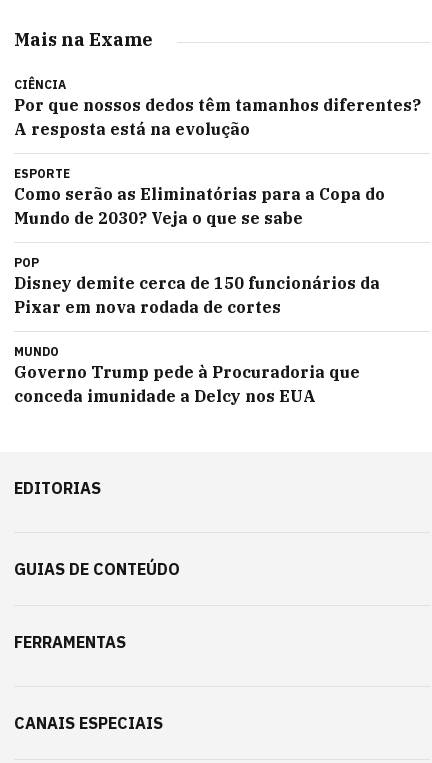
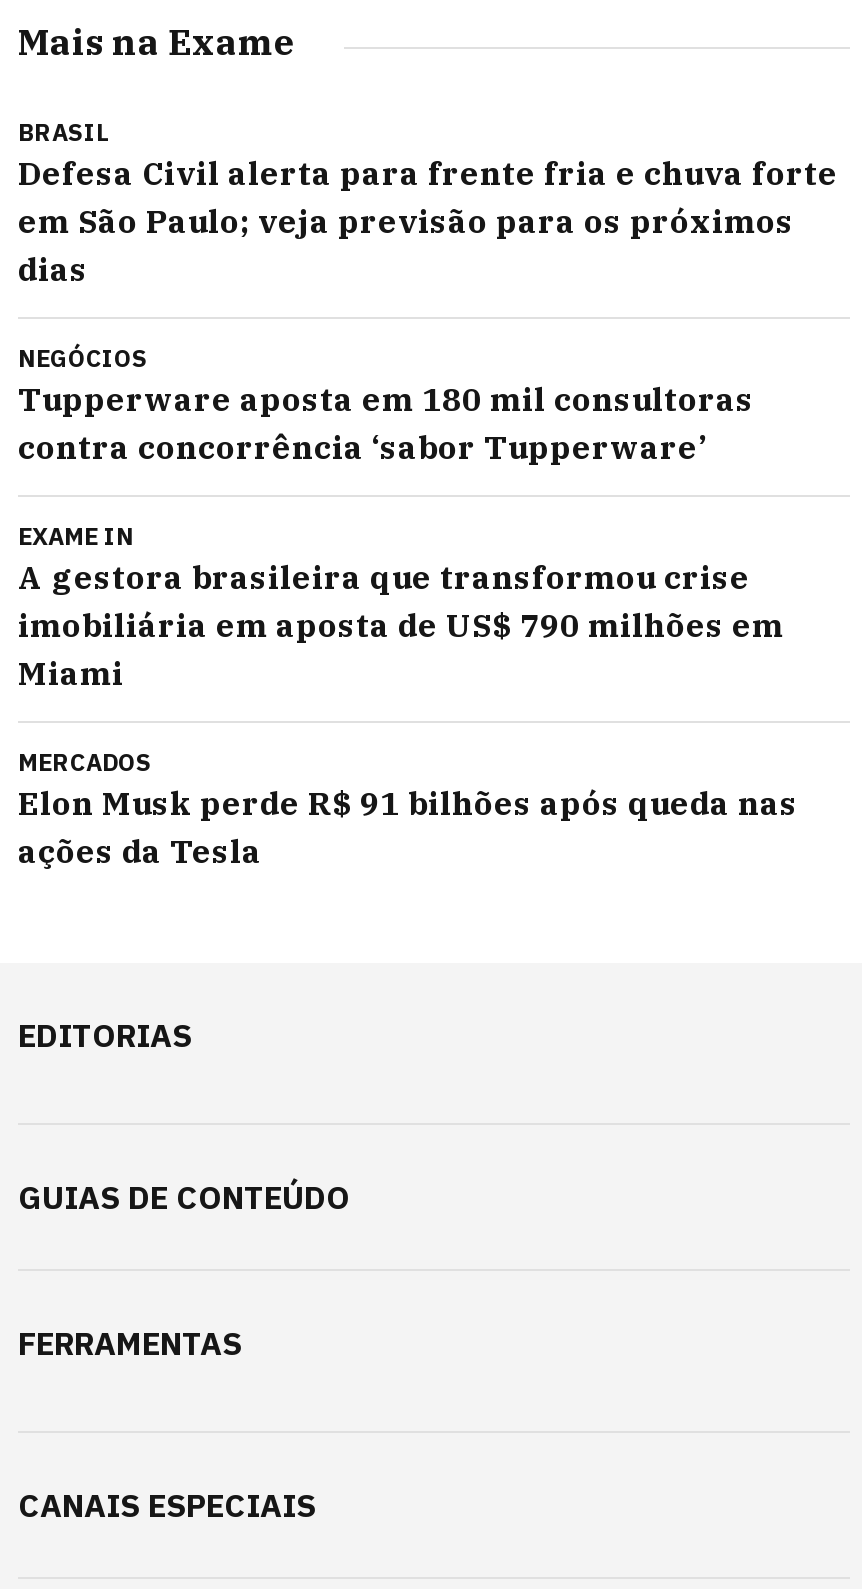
[14,77,421,139] CIÊNCIA | Por que nossos dedos têm tamanhos diferentes? | A resposta está na evolução -> [18,117,838,289] BRASIL | Defesa Civil alerta para frente fria e chuva forte | em São Paulo; veja previsão para os próximos | dias
[14,166,385,228] ESPORTE | Como serão as Eliminatórias para a Copa do | Mundo de 2030? Veja o que se sabe -> [18,343,754,467] NEGÓCIOS | Tupperware aposta em 180 mil consultoras | contra concorrência ‘sabor Tupperware’
[14,255,380,317] POP | Disney demite cerca de 150 funcionários da | Pixar em nova rodada de cortes -> [18,521,784,693] EXAME IN | A gestora brasileira que transformou crise | imobiliária em aposta de US$ 790 milhões em | Miami
[14,344,360,406] MUNDO | Governo Trump pede à Procuradoria que | conceda imunidade a Delcy nos EUA -> [18,747,798,871] MERCADOS | Elon Musk perde R$ 91 bilhões após queda nas | ações da Tesla

